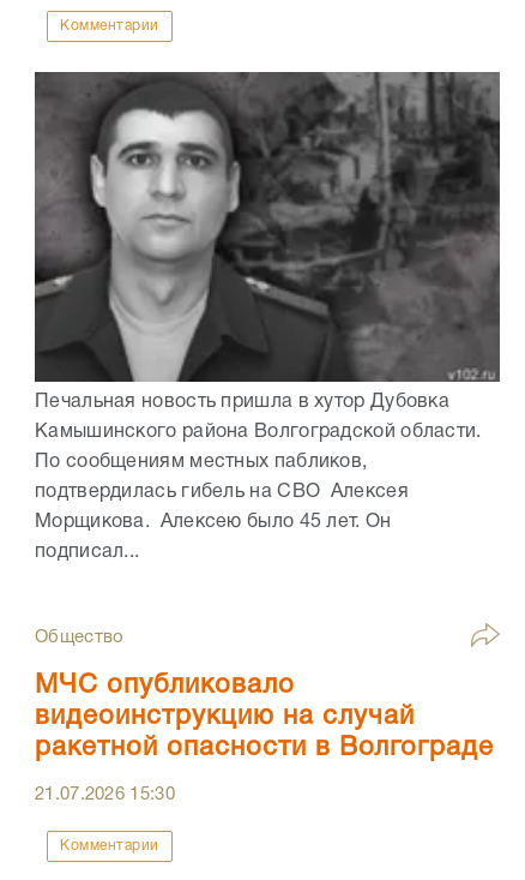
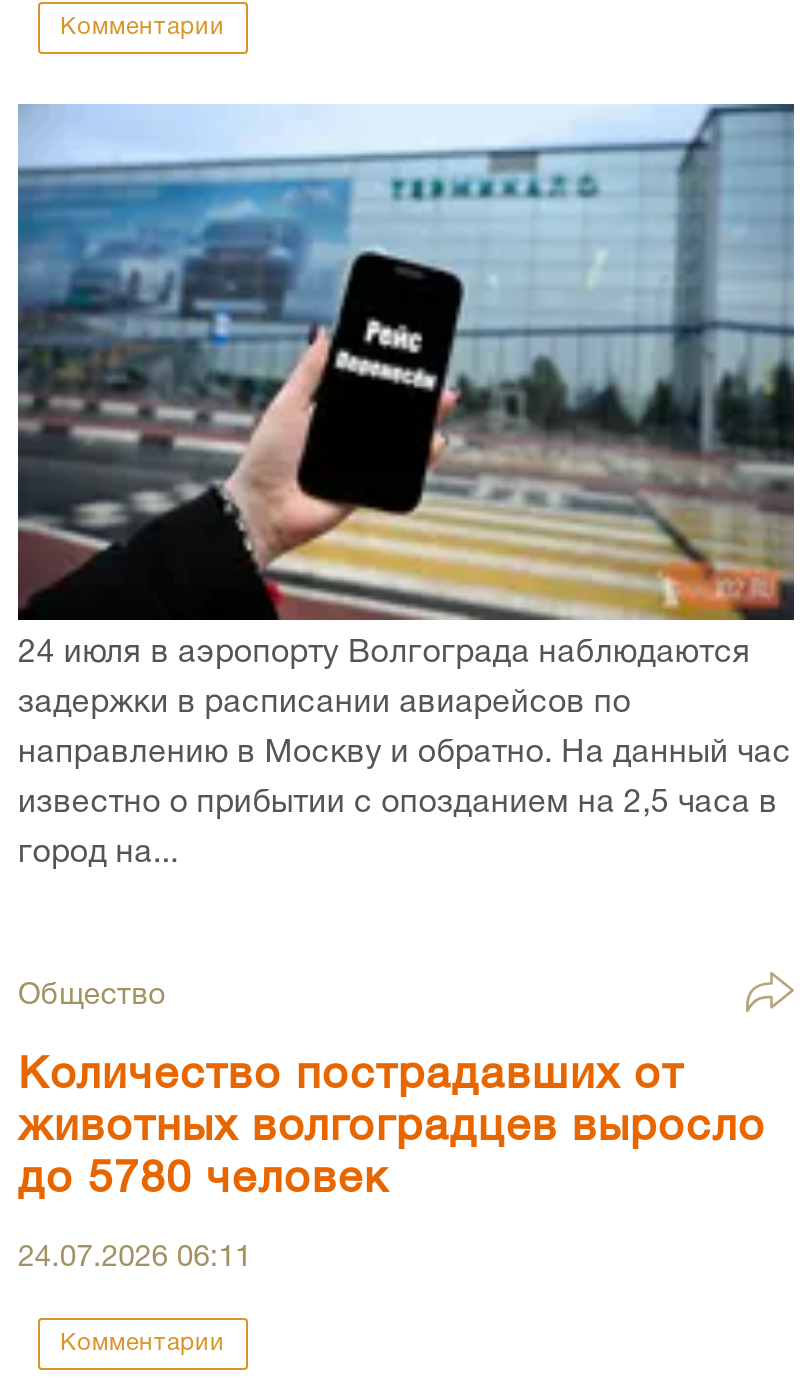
[34,71,501,561] [image] | Печальная новость пришла в хутор Дубовка | Камышинского района Волгоградской области. | По сообщениям местных пабликов, | подтвердилась гибель на СВО Алексея | Морщикова. Алексею было 45 лет. Он | подписал... -> [18,104,794,868] [image] | 24 июля в аэропорту Волгограда наблюдаются | задержки в расписании авиарейсов по | направлению в Москву и обратно. На данный час | известно о прибытии с опозданием на 2,5 часа в | город на...
[35,674,494,760] МЧС опубликовало | видеоинструкцию на случай | ракетной опасности в Волгограде -> [18,1056,766,1200] Количество пострадавших от | животных волгоградцев выросло | до 5780 человек
[35,786,175,803] 21.07.2026 15:30 -> [18,1244,252,1272] 24.07.2026 06:11

